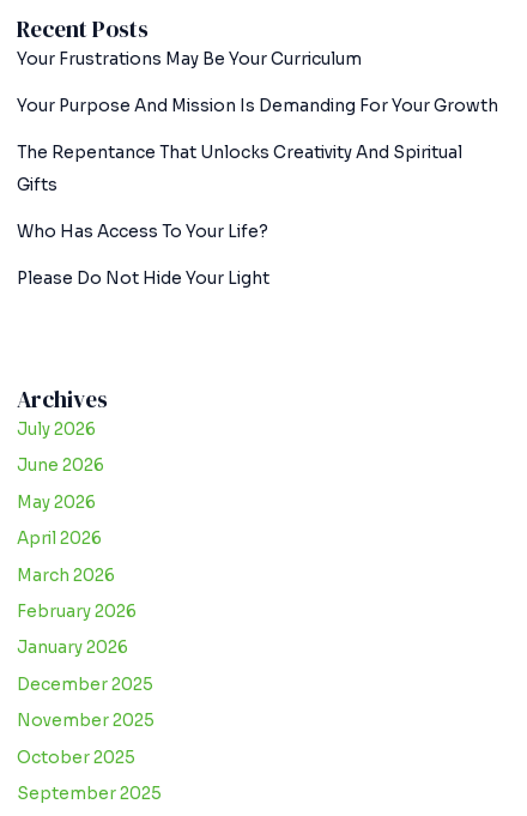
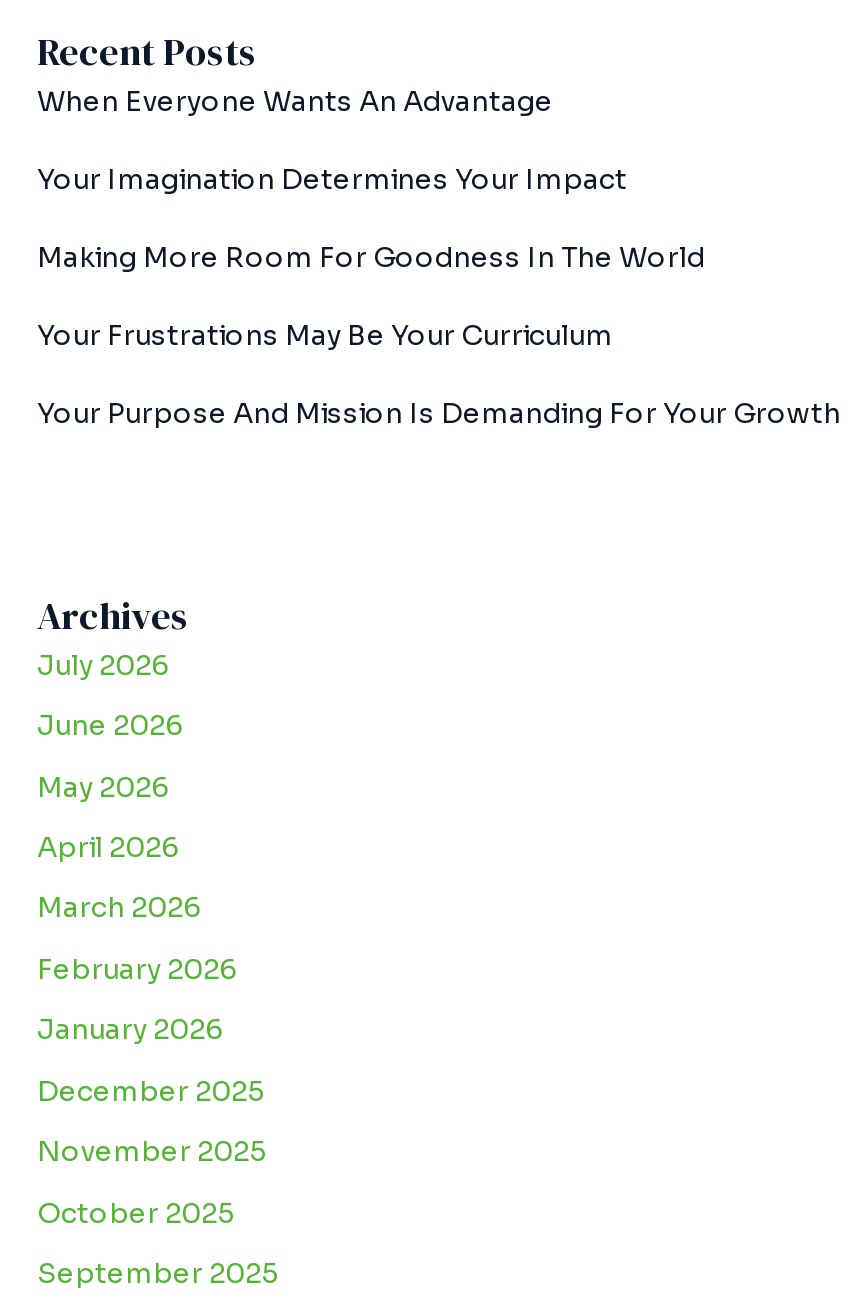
none -> [37,84,705,274] When Everyone Wants An Advantage | Your Imagination Determines Your Impact | Making More Room For Goodness In The World
moved [17,49,498,116] -> [37,318,841,430]: Your Frustrations May Be Your Curriculum | Your Purpose And Mission Is Demanding For Your Growth
[17,142,462,288] The Repentance That Unlocks Creativity And Spiritual | Gifts | Who Has Access To Your Life? | Please Do Not Hide Your Light -> none

